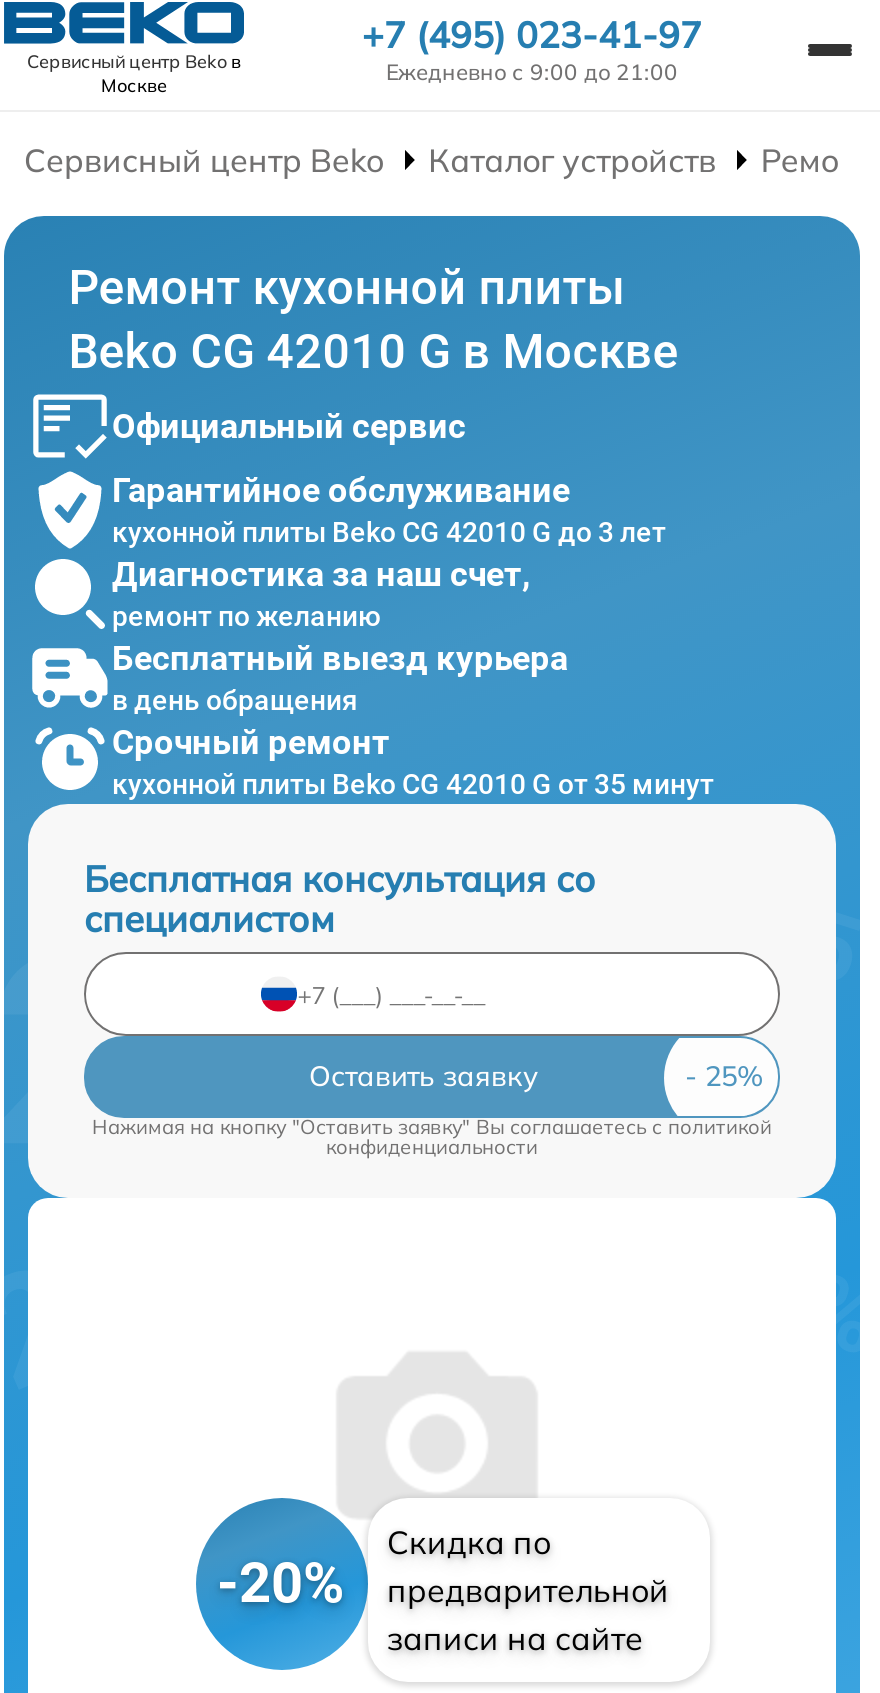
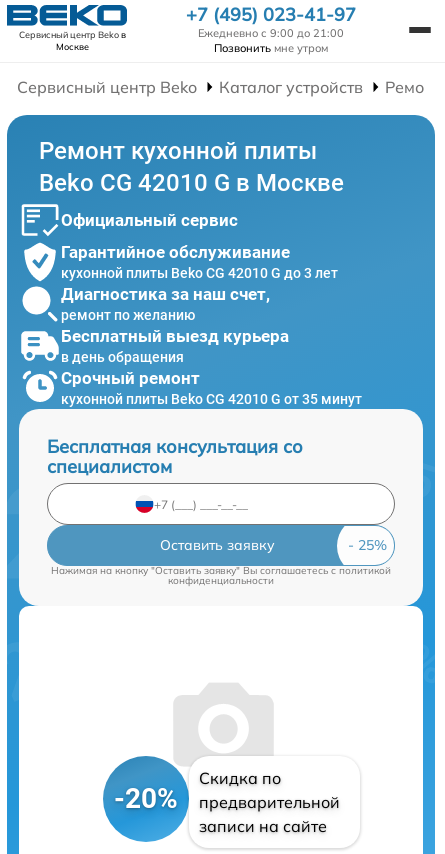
none -> [214,41,328,55] Позвонить мне утром

